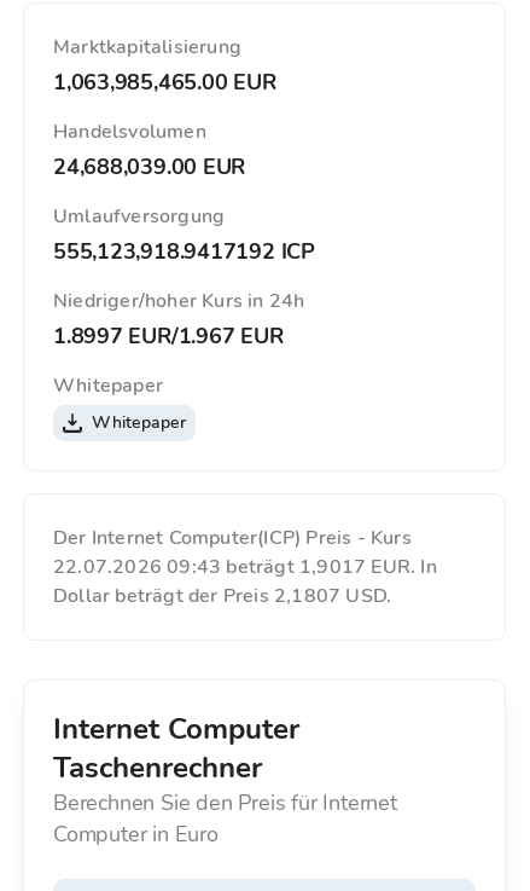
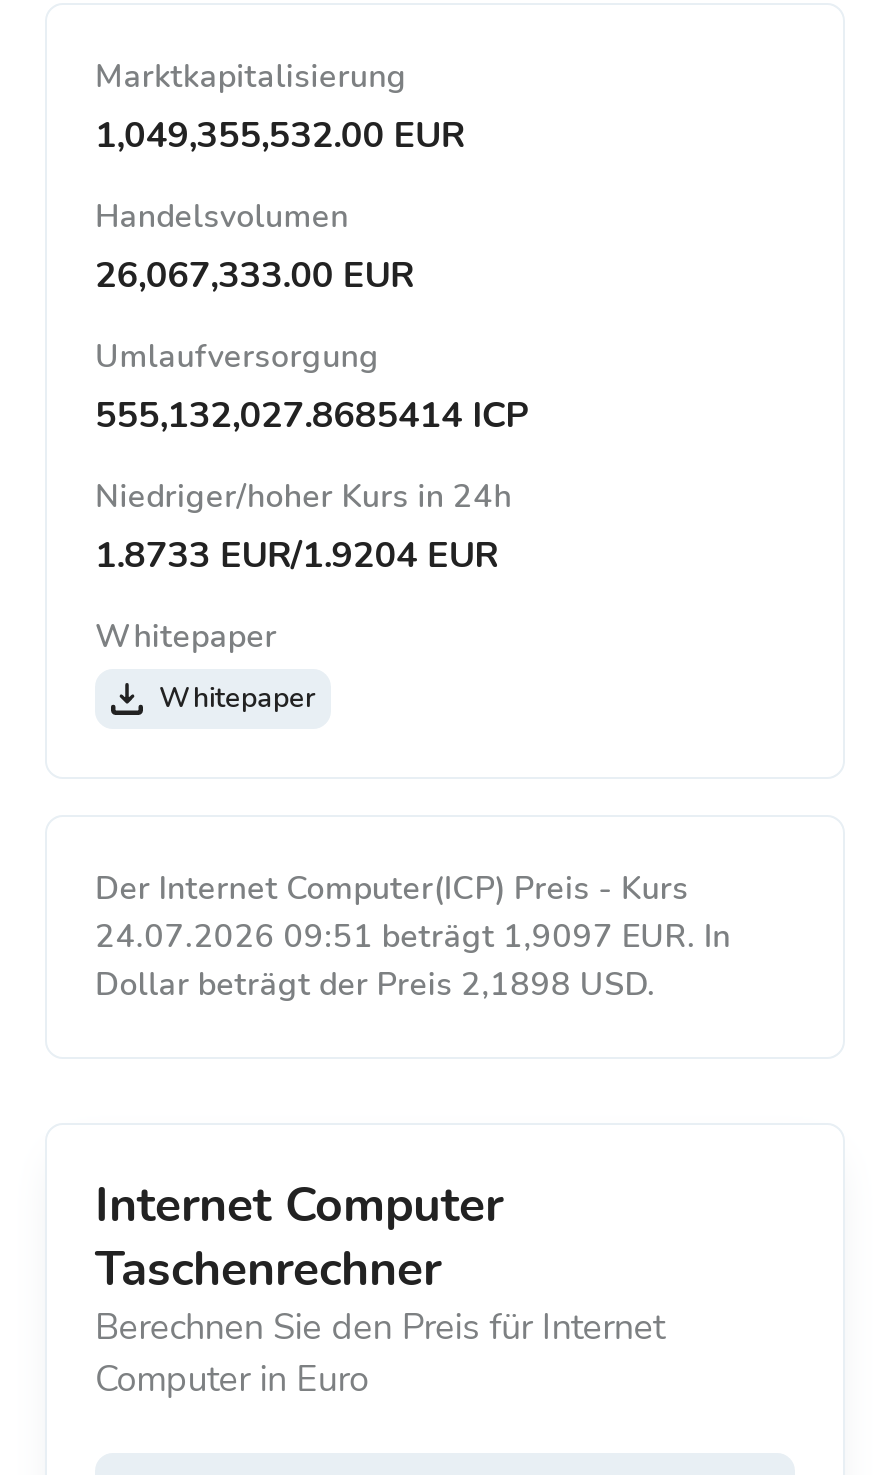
[53,68,276,97] 1,063,985,465.00 EUR -> [95,111,464,159] 1,049,355,532.00 EUR
[53,152,245,181] 24,688,039.00 EUR -> [95,251,414,299] 26,067,333.00 EUR
[53,237,315,266] 555,123,918.9417192 ICP -> [95,391,529,439] 555,132,027.8685414 ICP
[53,322,283,351] 1.8997 EUR/1.967 EUR -> [95,531,498,579] 1.8733 EUR/1.9204 EUR
[53,554,437,580] 22.07.2026 09:43 beträgt 1,9017 EUR. In -> [95,915,731,959] 24.07.2026 09:51 beträgt 1,9097 EUR. In
[53,583,391,609] Dollar beträgt der Preis 2,1807 USD. -> [95,963,655,1007] Dollar beträgt der Preis 2,1898 USD.

